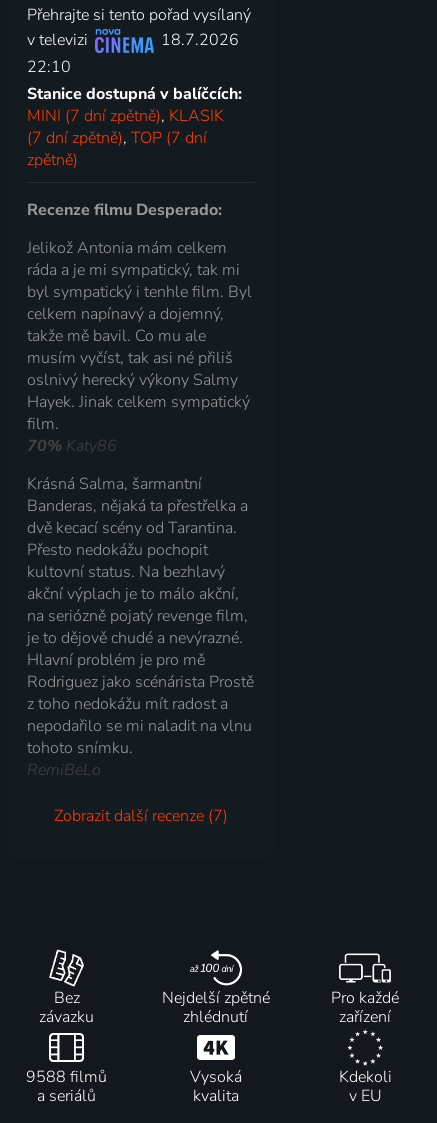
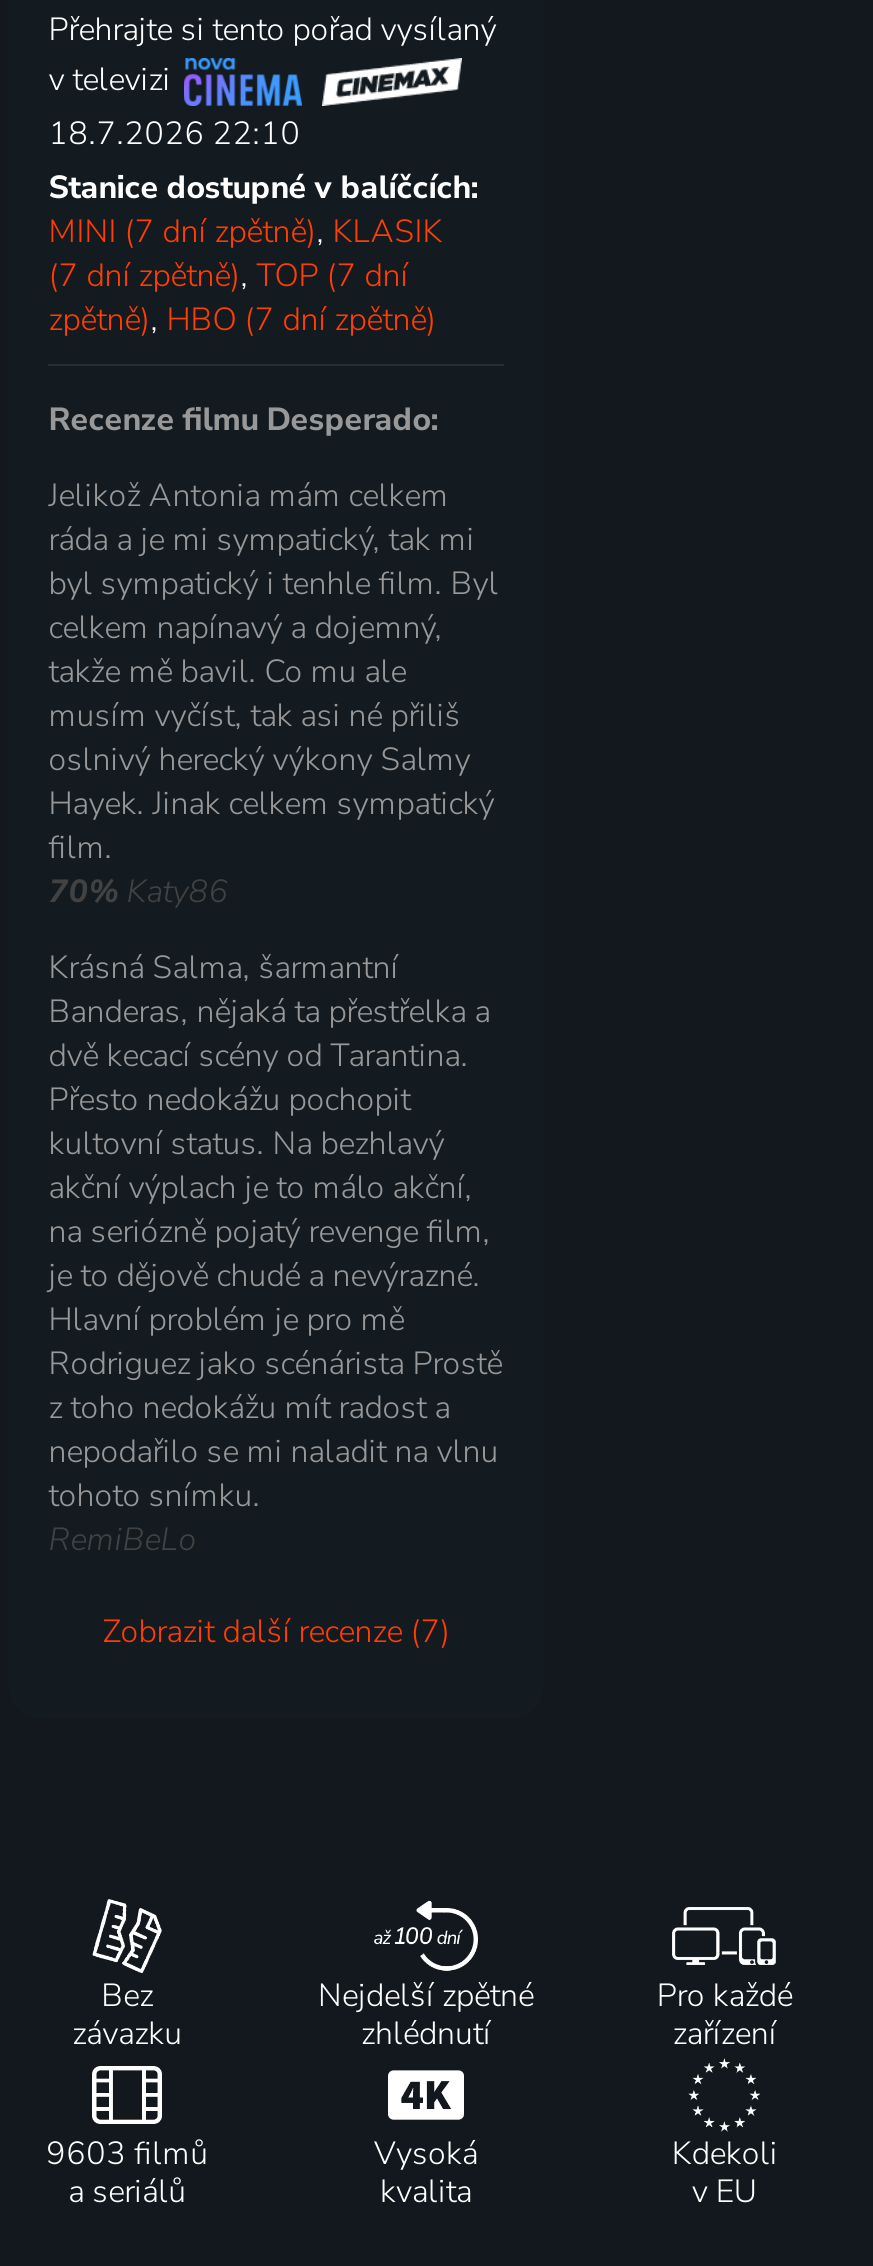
[27,29,242,105] 18.7.2026 | 22:10 | Stanice dostupná v balíčcích: -> [48,112,478,209] 18.7.2026 22:10 | Stanice dostupné v balíčcích:
[27,149,78,171] zpětně) -> [48,297,436,341] zpětně), HBO (7 dní zpětně)
[26,1066,107,1088] 9588 filmů -> [46,2132,208,2176] 9603 filmů

